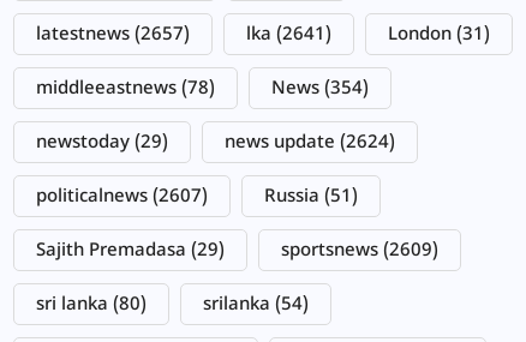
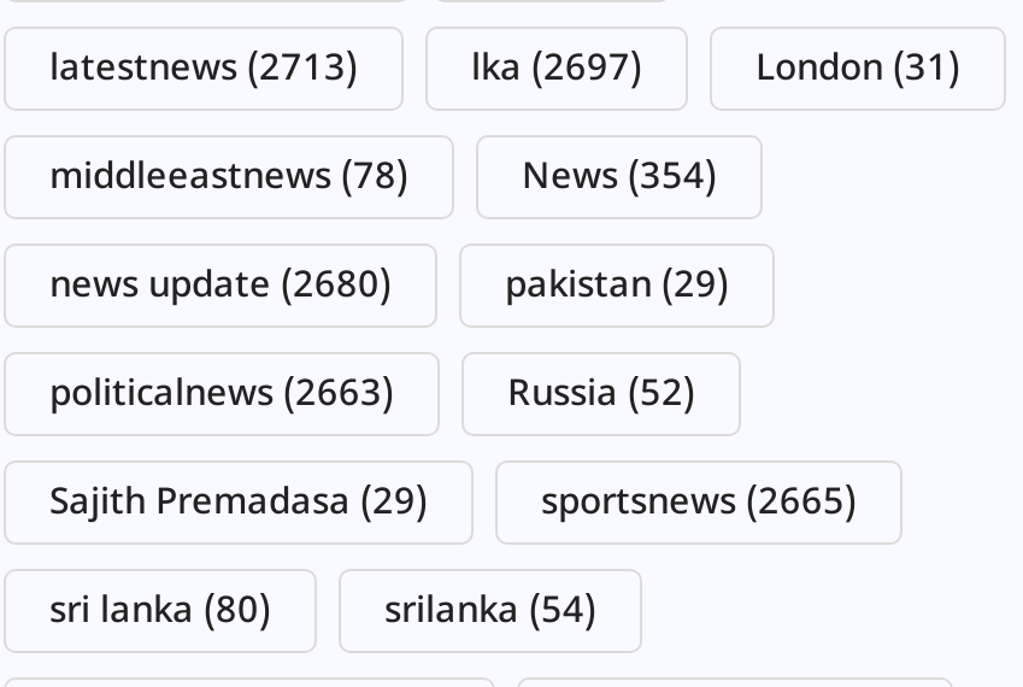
[36,24,190,47] latestnews (2657) -> [49,49,358,95] latestnews (2713)
[246,24,331,47] lka (2641) -> [471,49,642,95] lka (2697)
[36,132,395,155] newstoday (29) | news update (2624) -> [49,266,729,312] news update (2680) | pakistan (29)
[36,186,358,209] politicalnews (2607) | Russia (51) -> [49,375,695,420] politicalnews (2663) | Russia (52)
[281,240,438,263] sportsnews (2609) -> [541,483,857,529] sportsnews (2665)

